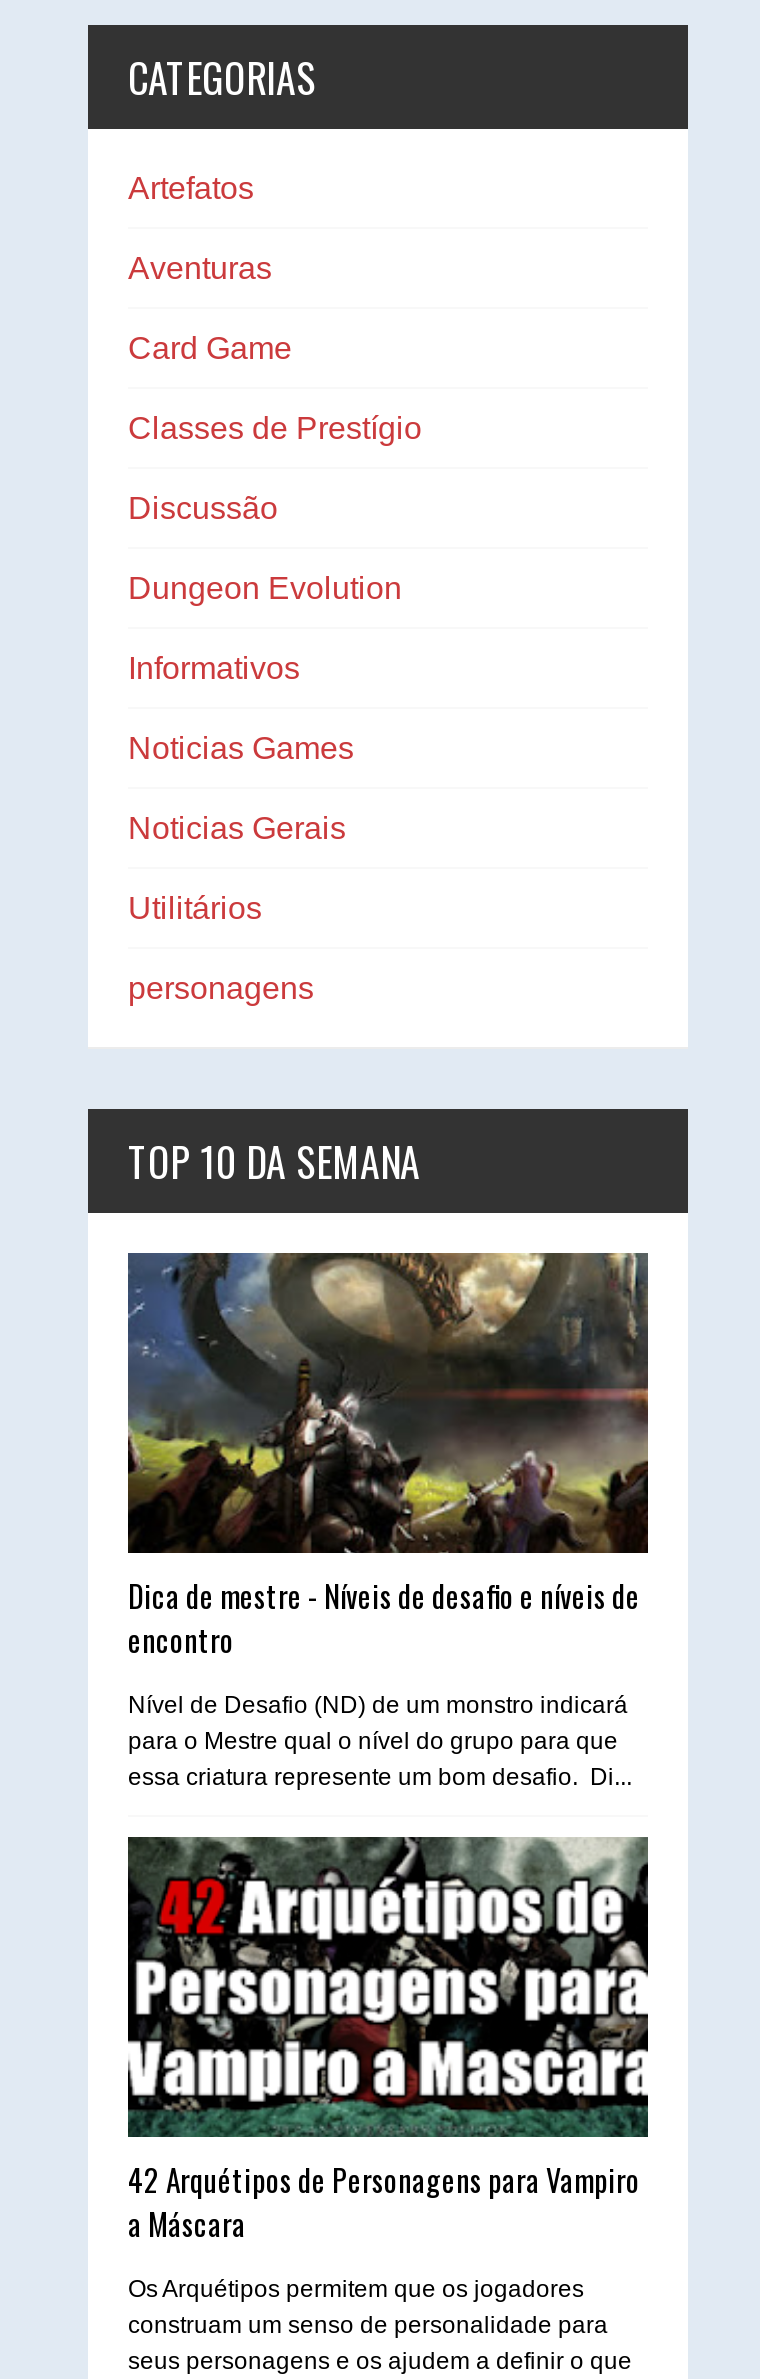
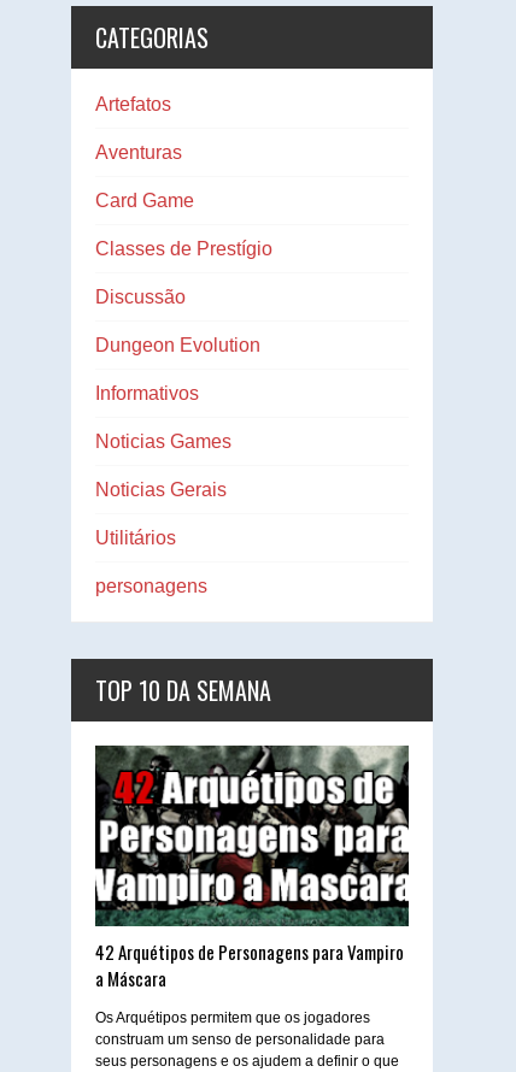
[126,1251,650,1791] [image] | Dica de mestre - Níveis de desafio e níveis de | encontro | Nível de Desafio (ND) de um monstro indicará | para o Mestre qual o nível do grupo para que | essa criatura represente um bom desafio. Di... -> none

